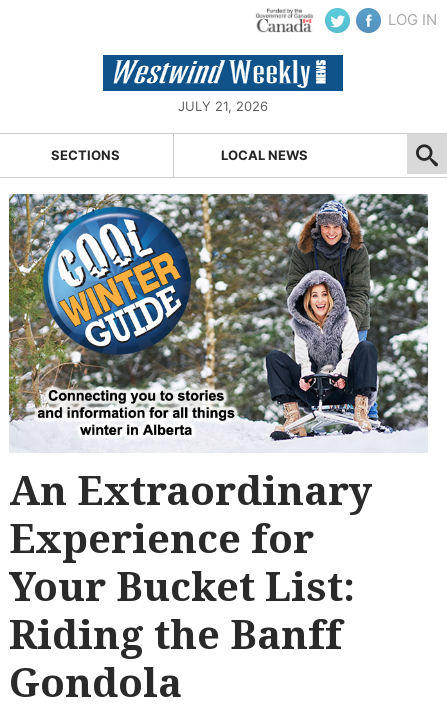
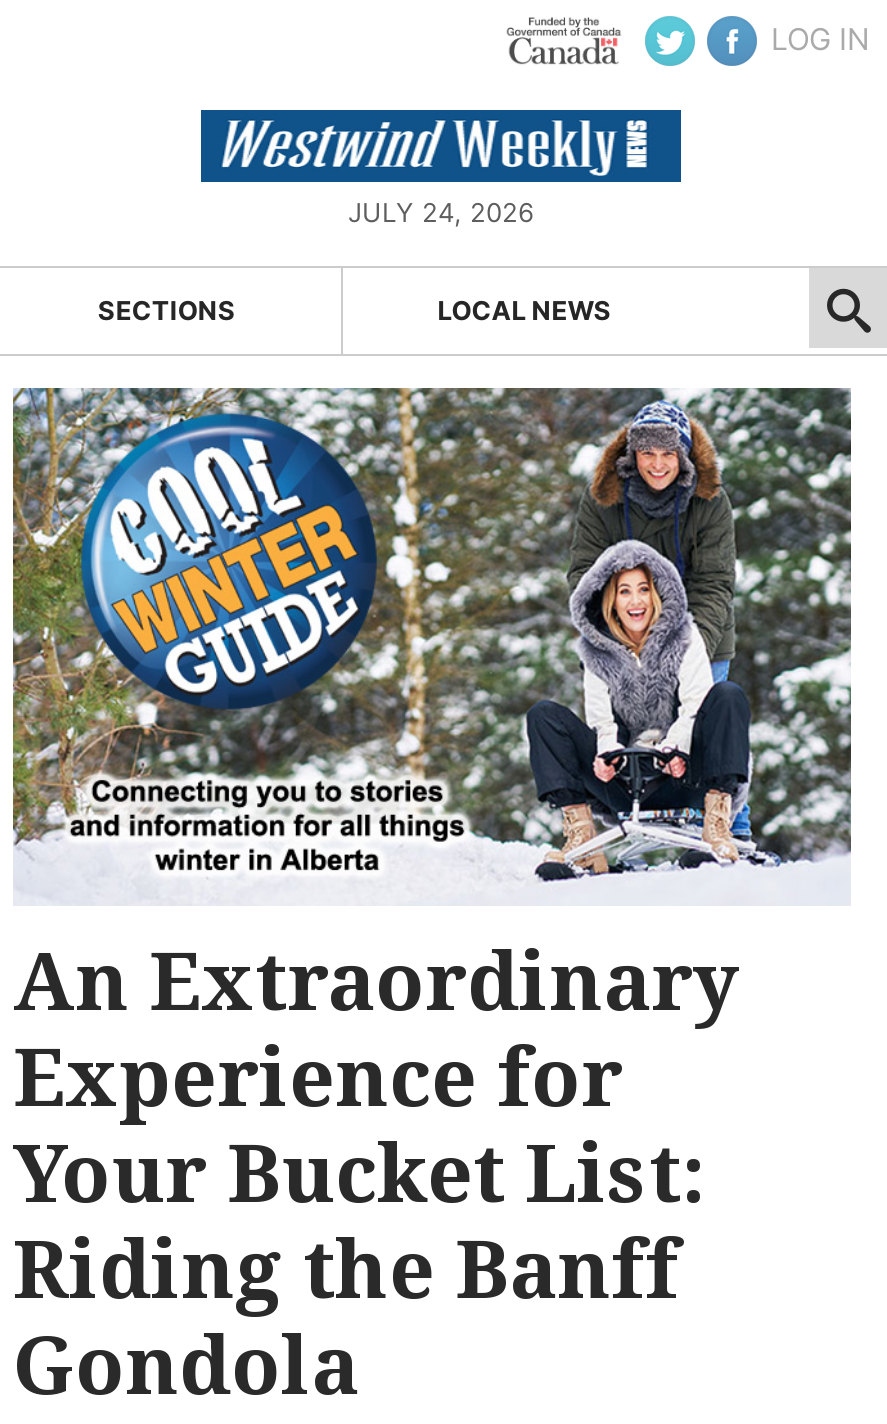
[178,98,268,114] JULY 21, 2026 -> [348,196,534,228] JULY 24, 2026

